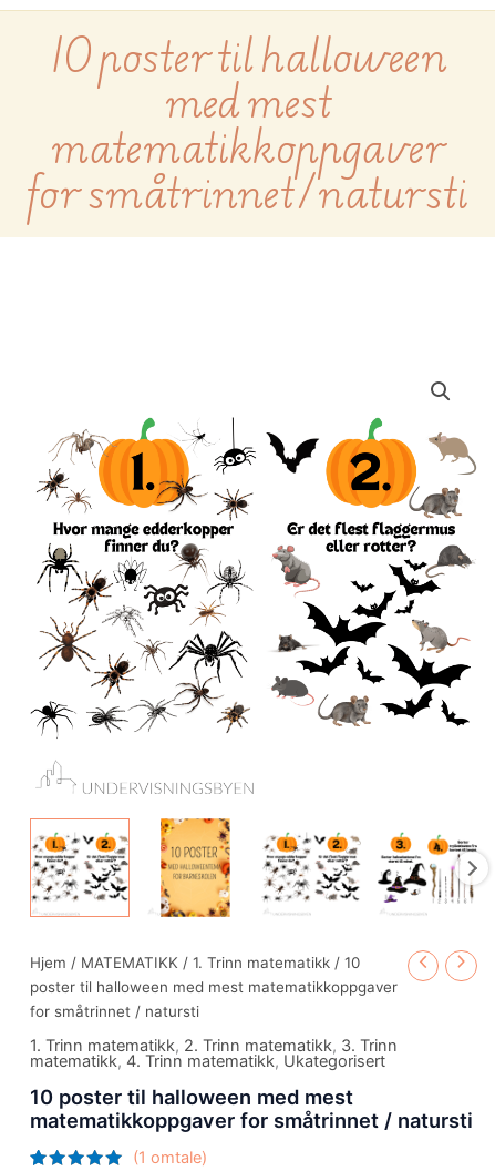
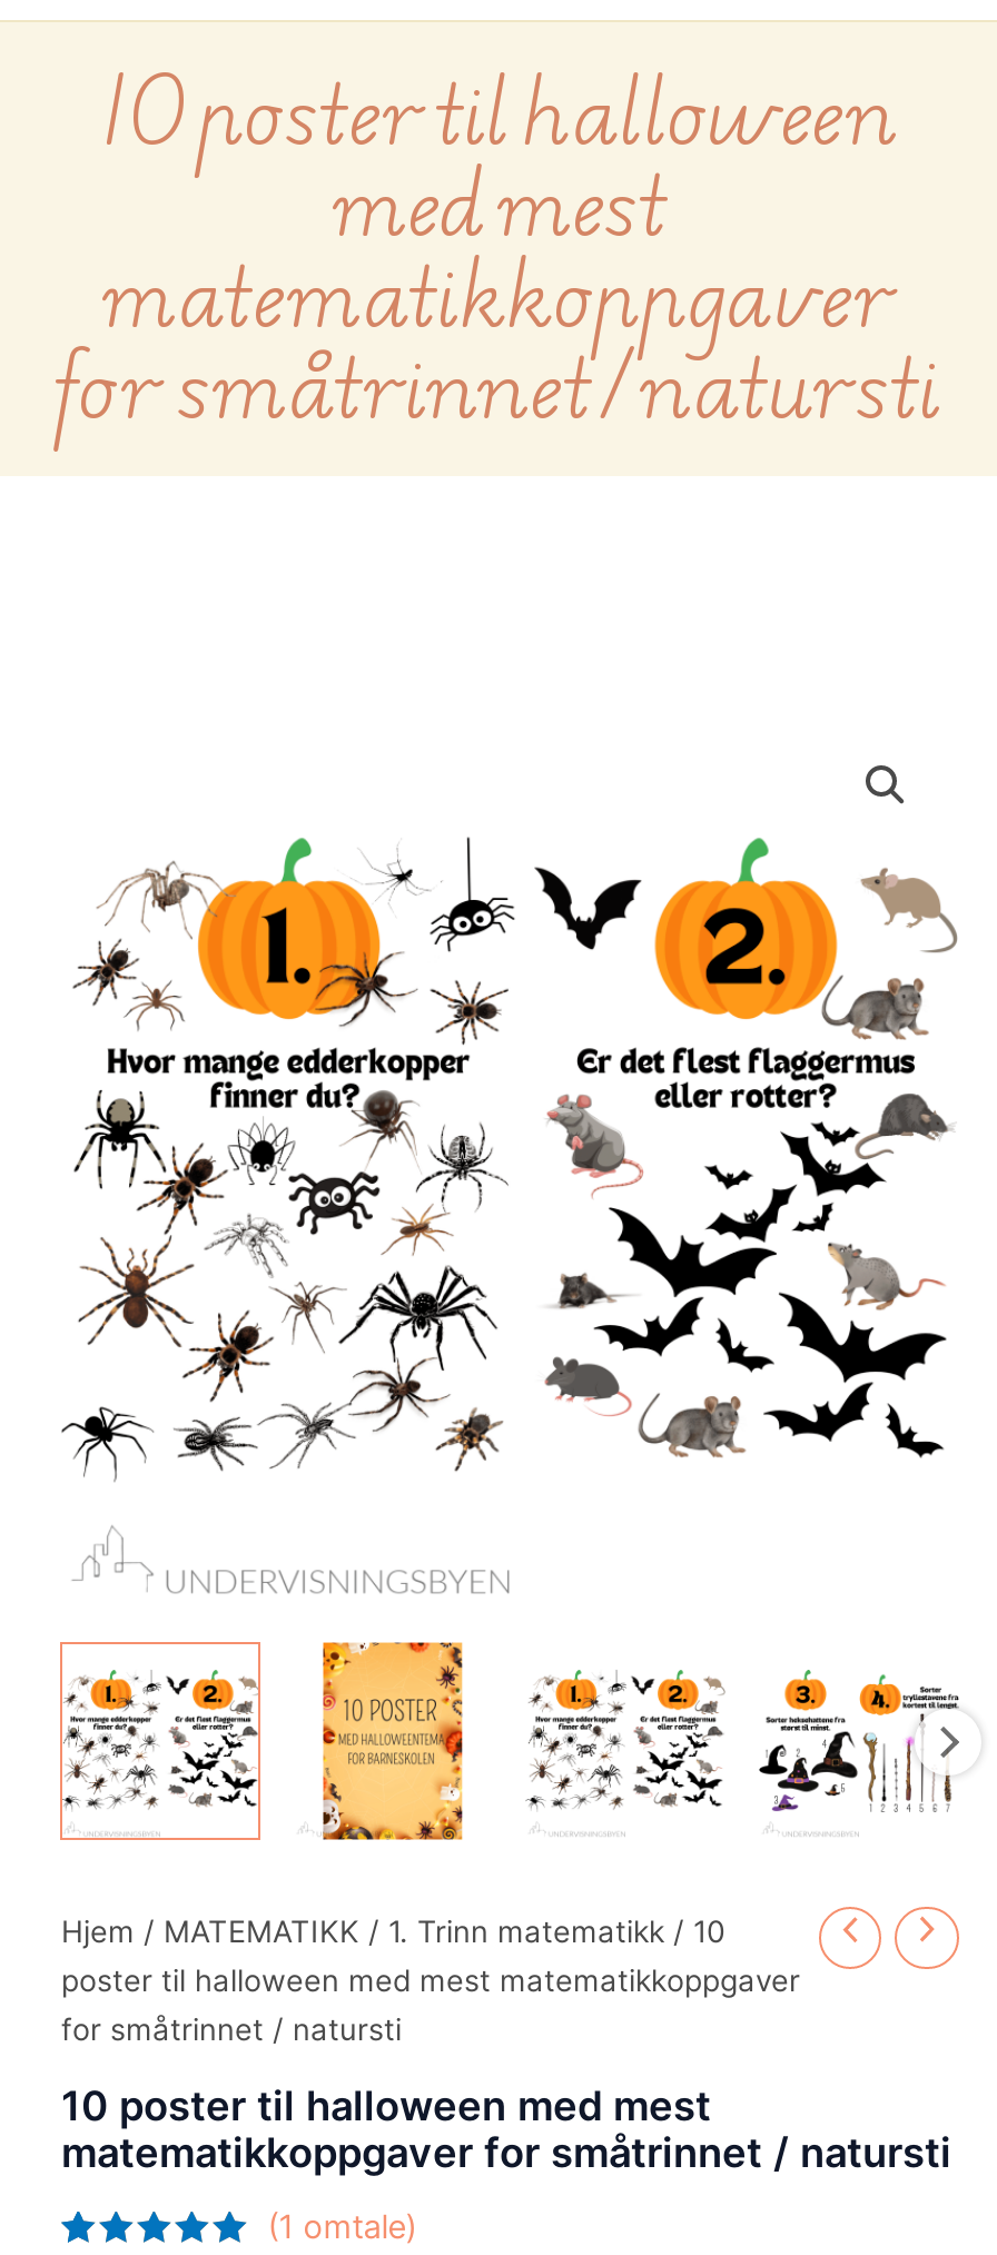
[30,1036,398,1071] 1. Trinn matematikk, 2. Trinn matematikk, 3. Trinn | matematikk,4. Trinn matematikk,Ukategorisert -> none

